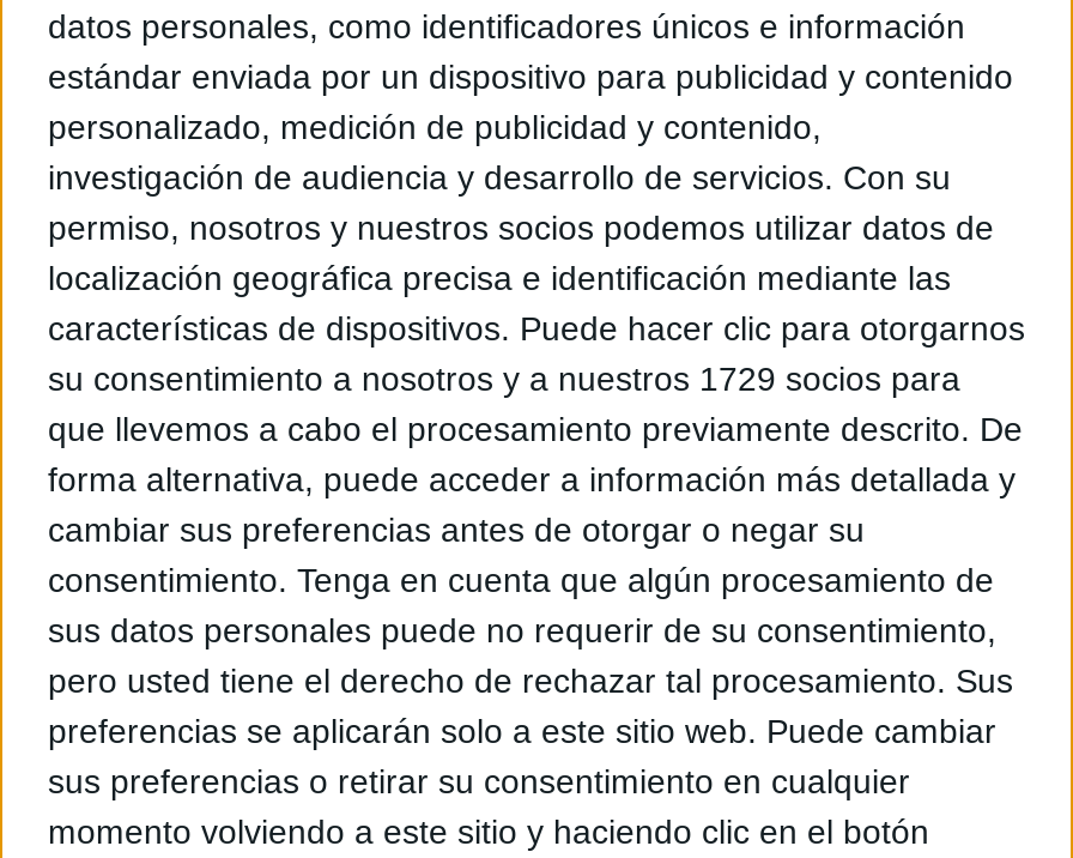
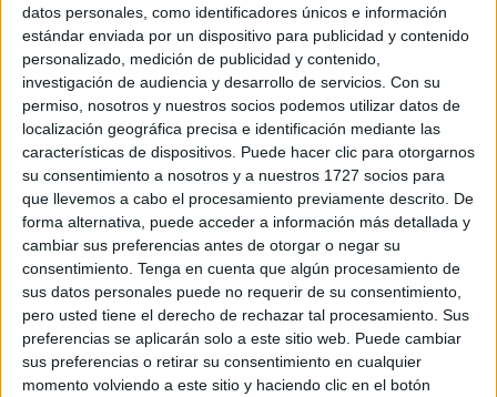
[48,360,960,398] su consentimiento a nosotros y a nuestros 1729 socios para -> [22,167,445,184] su consentimiento a nosotros y a nuestros 1727 socios para

